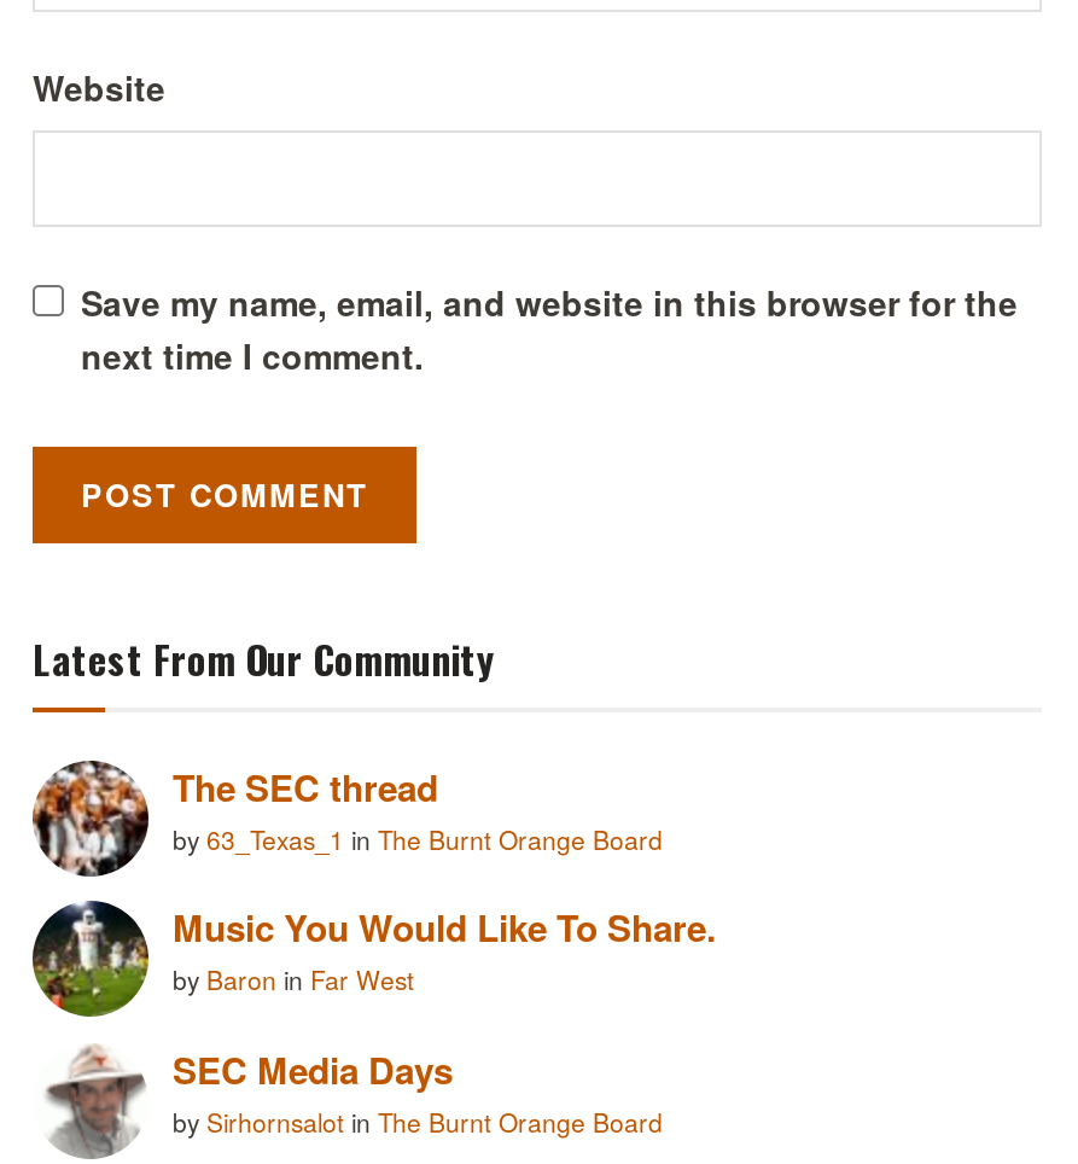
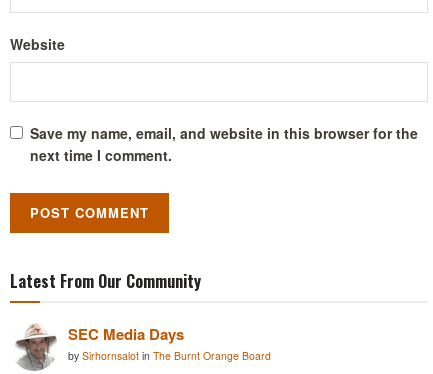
[33,758,716,997] [image] | The SEC thread | by 63_Texas_1 in The Burnt Orange Board | Music You Would Like To Share. | by Baron in Far West -> none
[30,898,139,1019] [image] -> none

